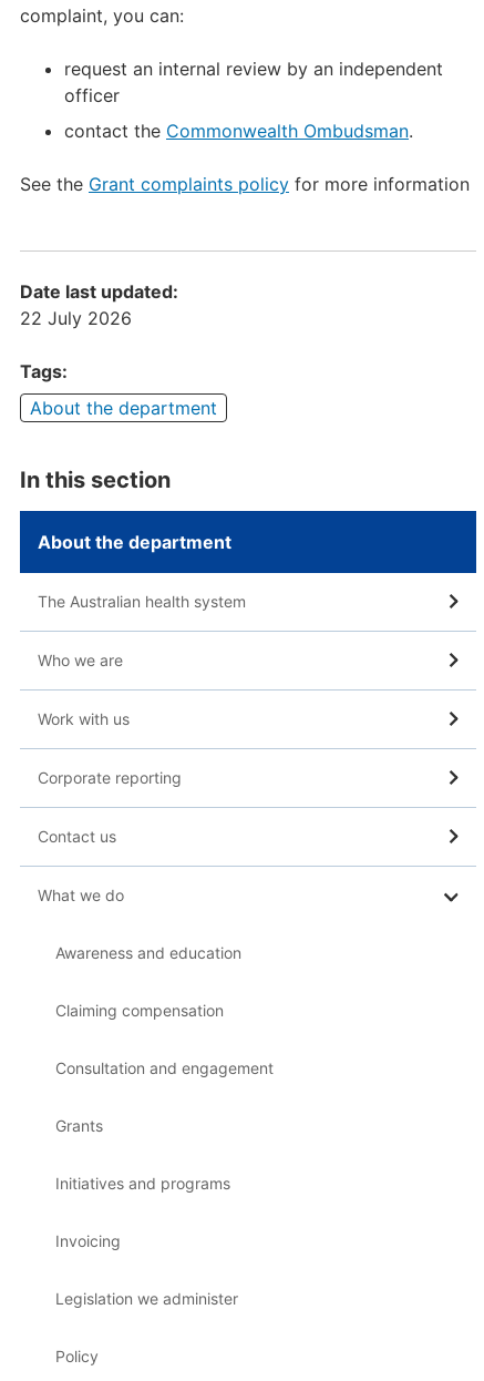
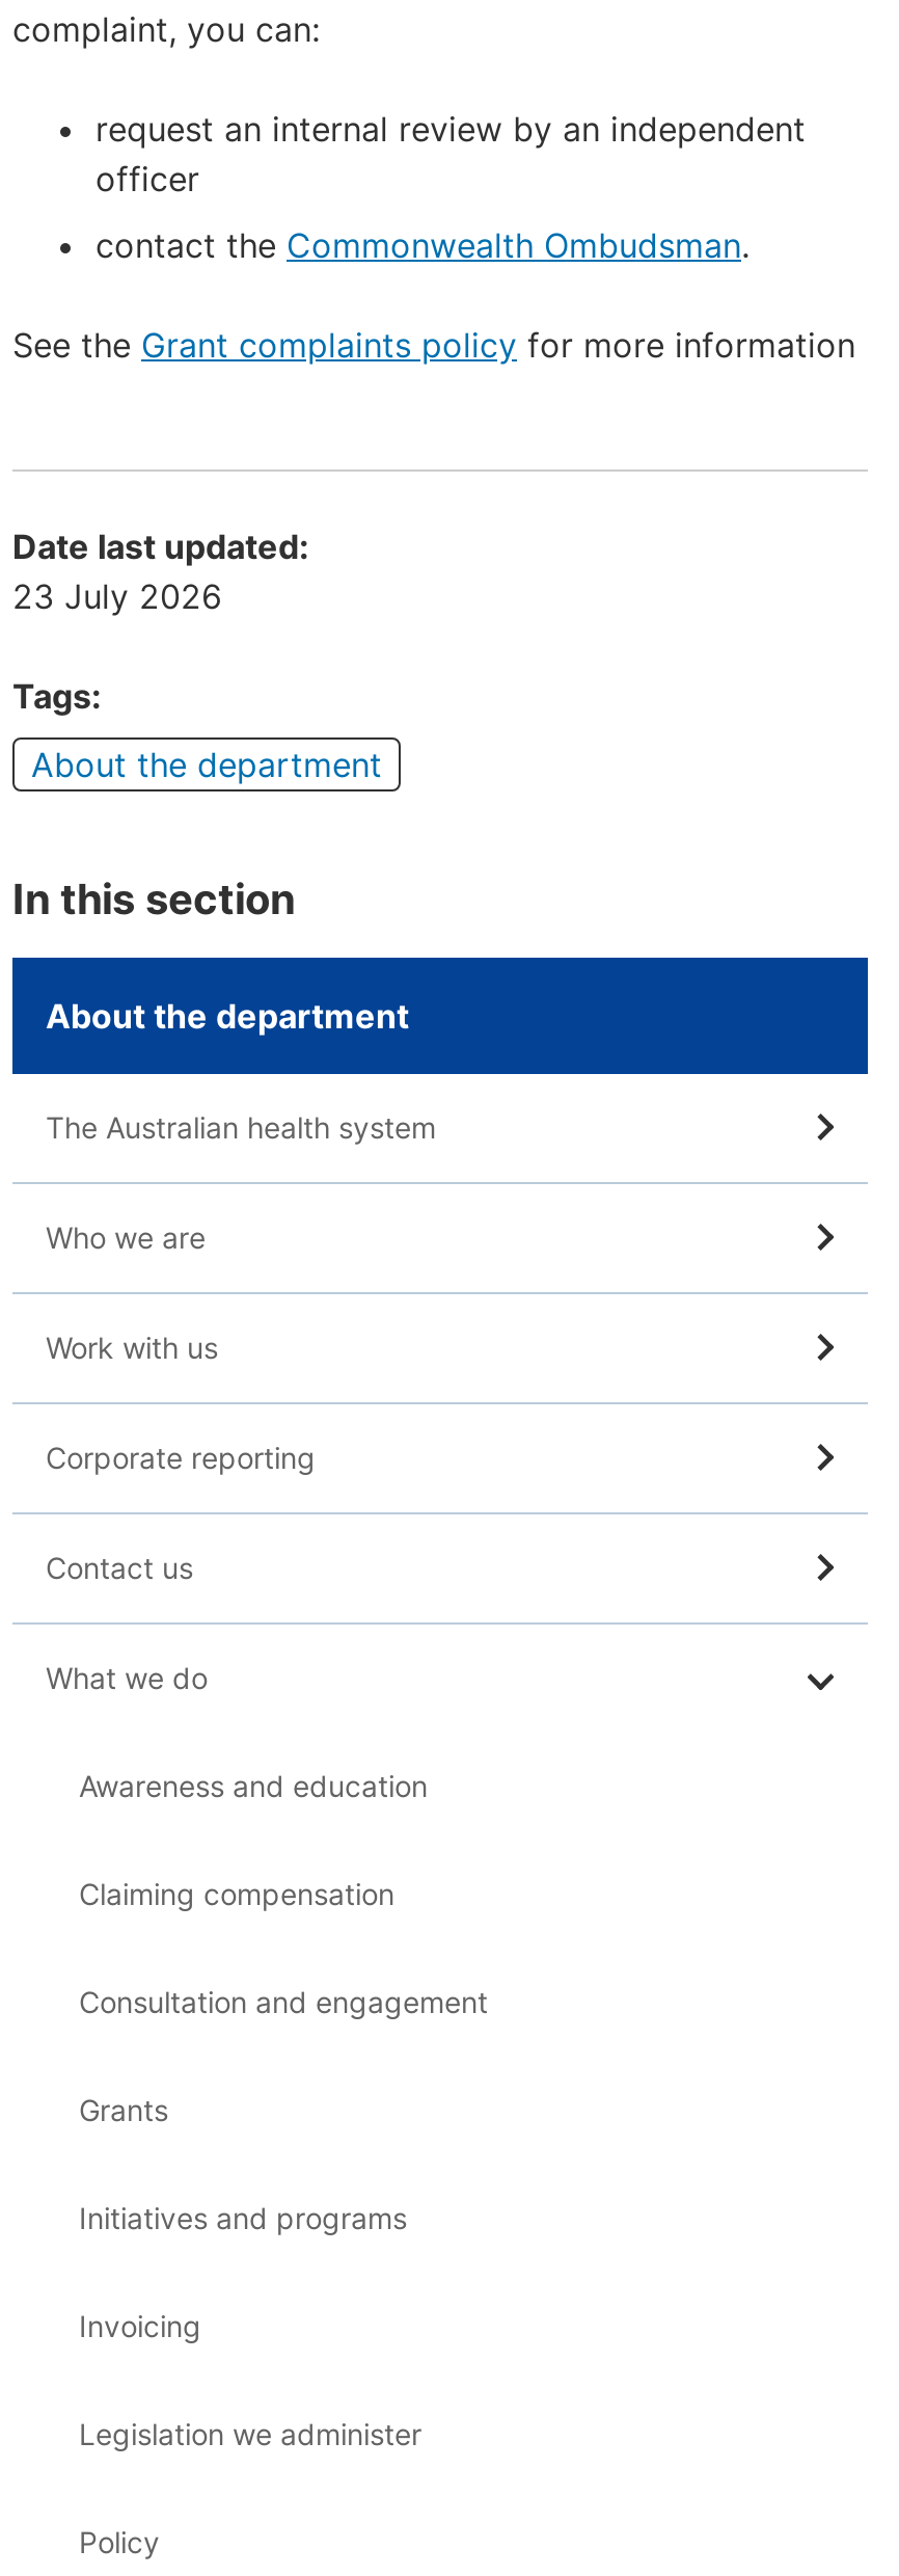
[20,306,132,329] 22 July 2026 -> [12,574,222,616] 23 July 2026

